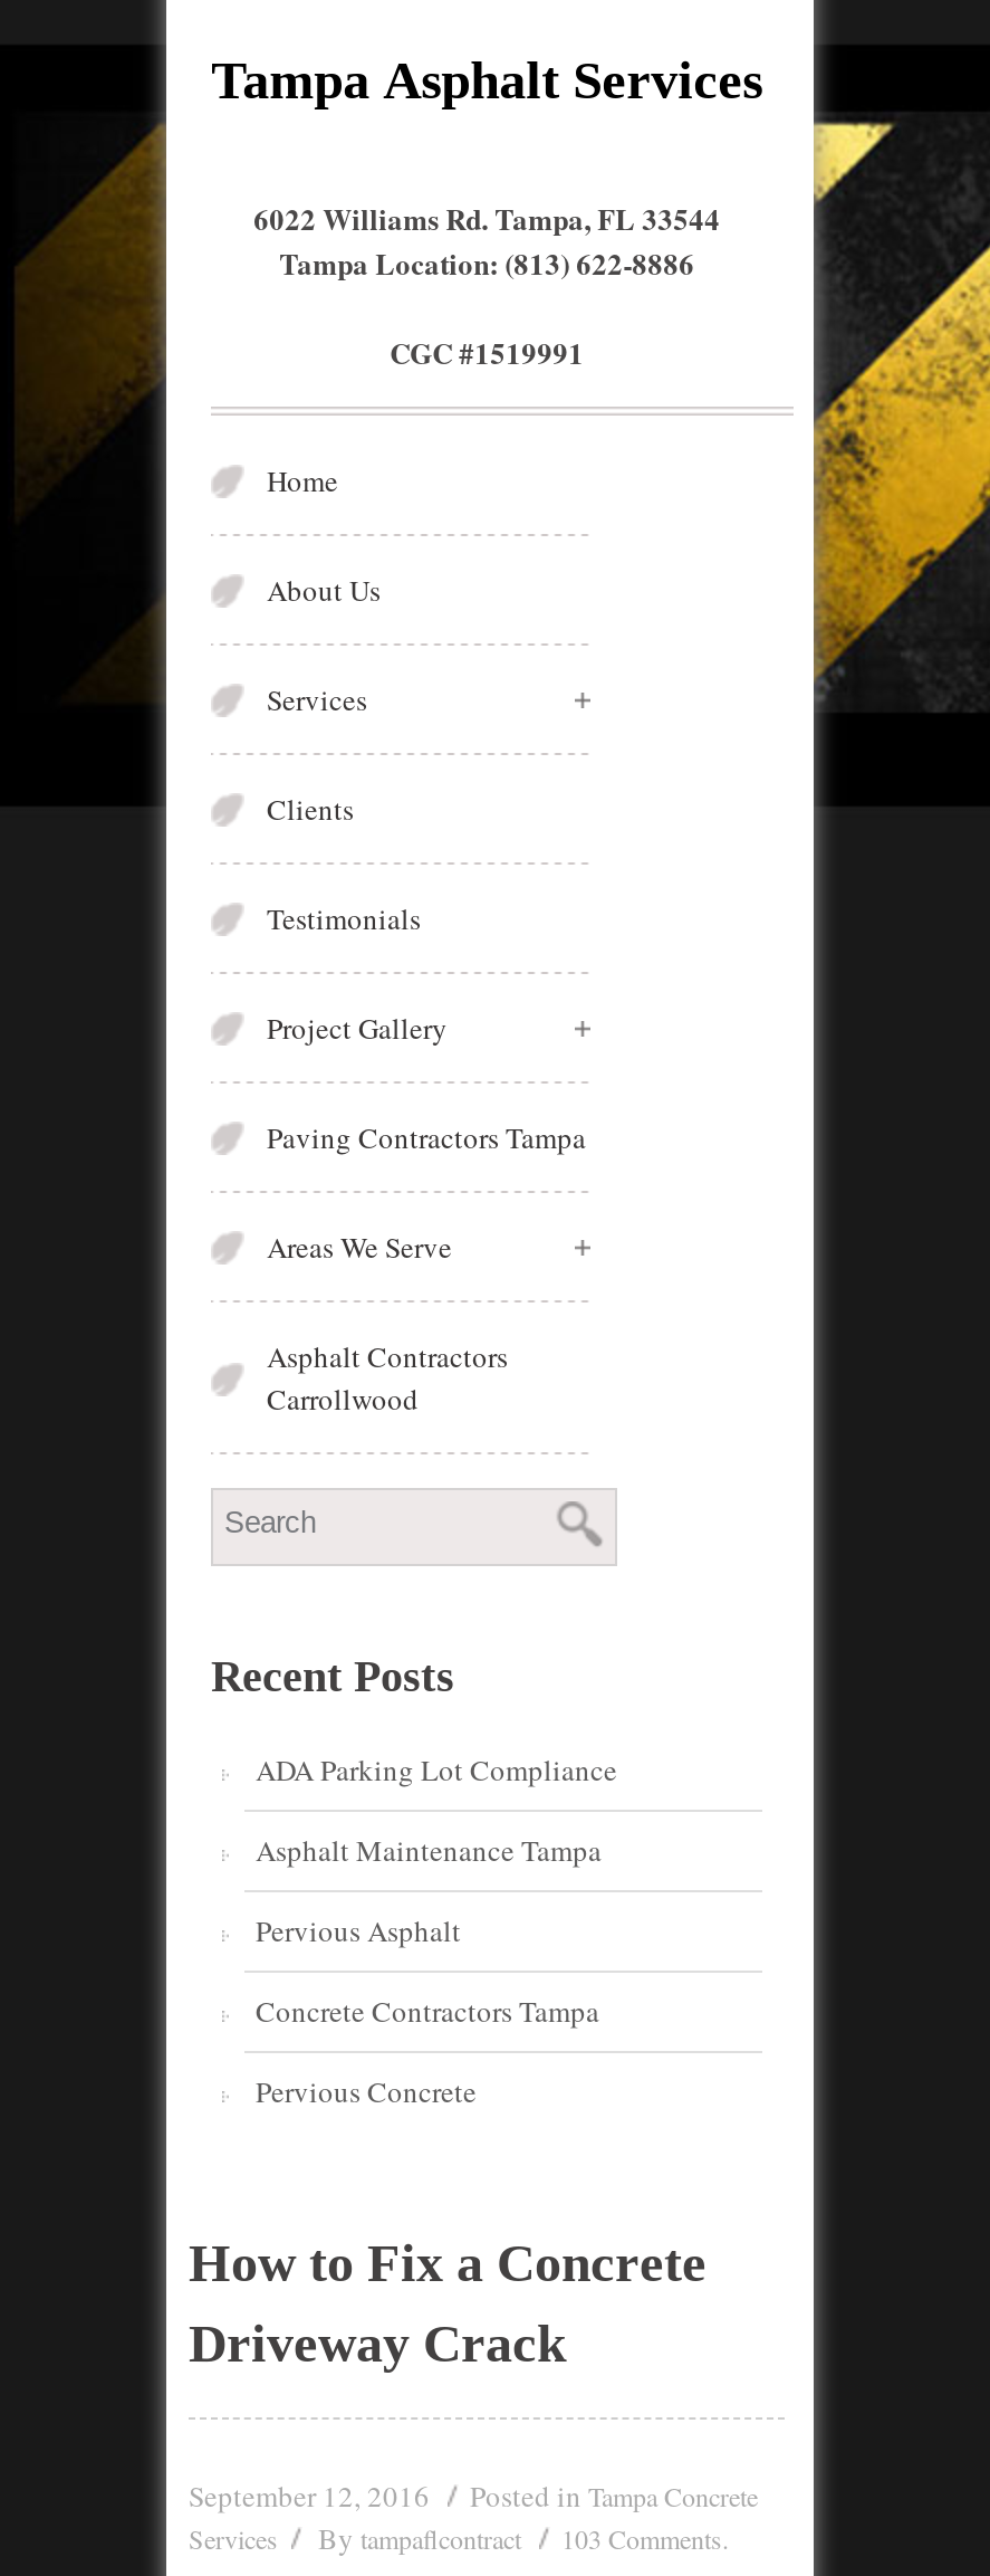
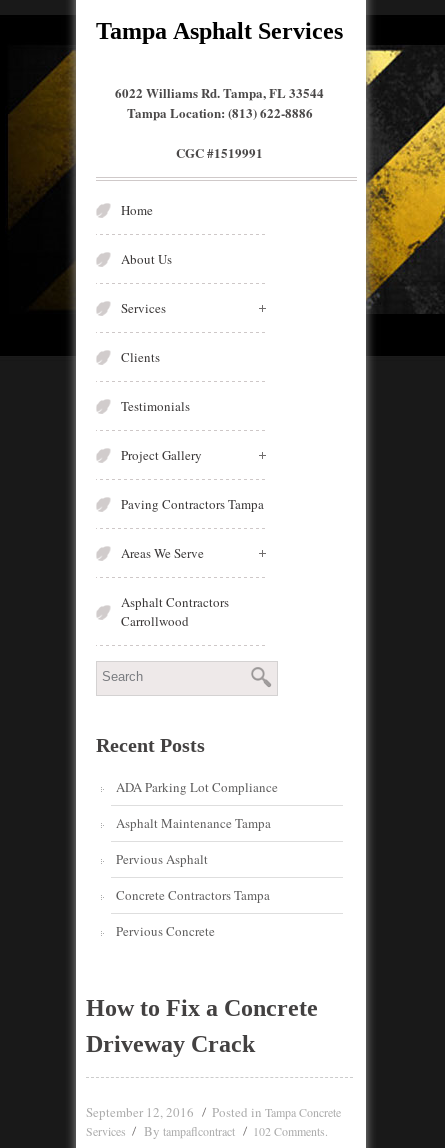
[189,2518,729,2558] Services By tampaflcontract 103 Comments. -> [86,1122,328,1140] Services By tampaflcontract 102 Comments.

